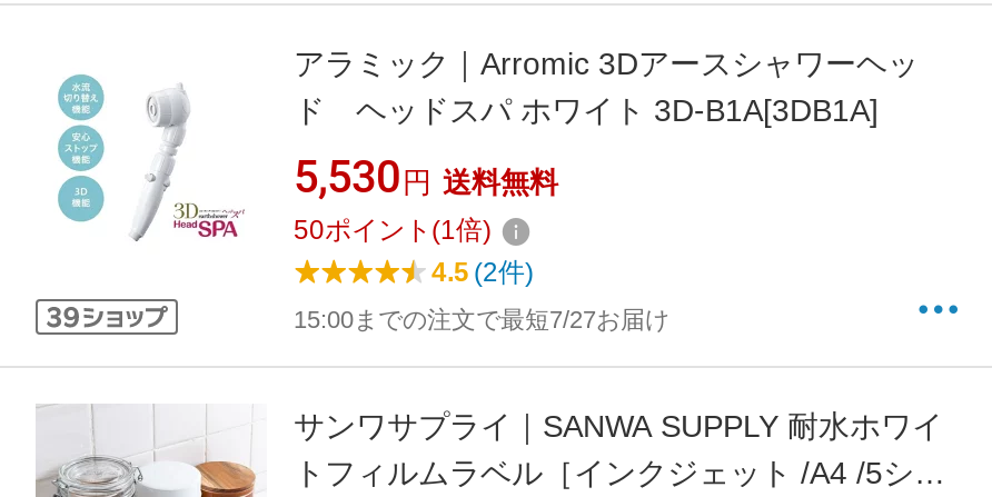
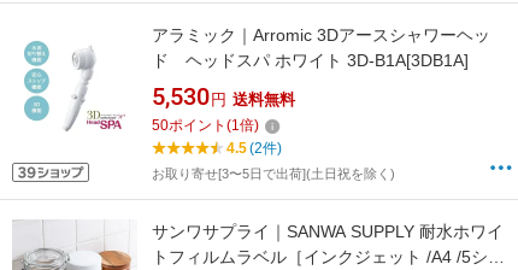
[294,306,669,332] 15:00までの注文で最短7/27お届け -> [152,166,395,181] お取り寄せ[3〜5日で出荷](土日祝を除く)

